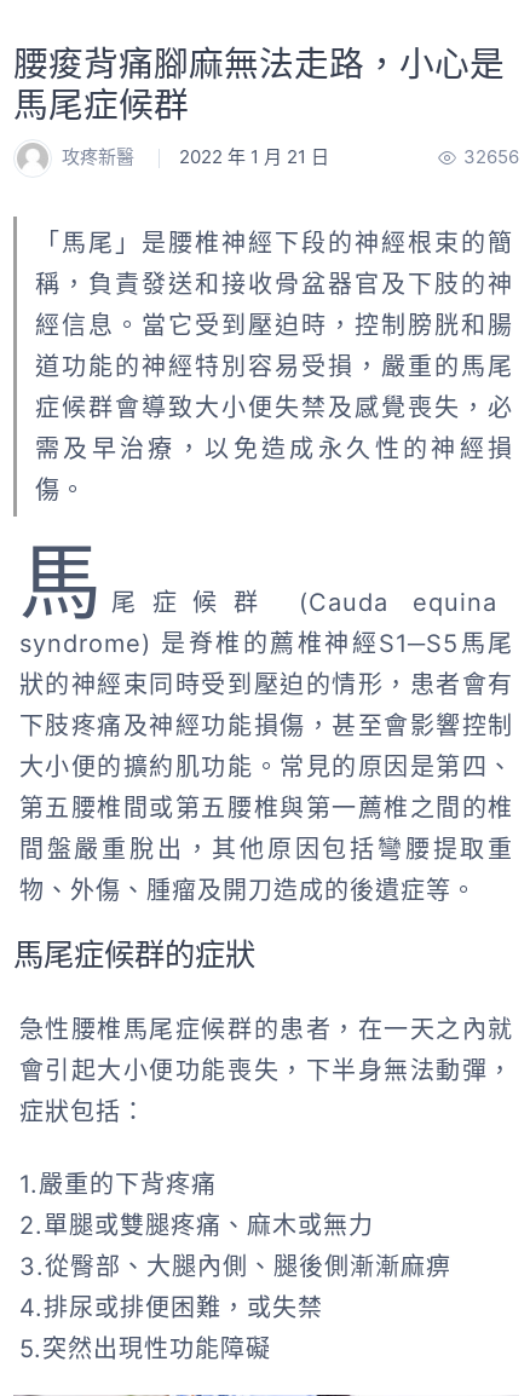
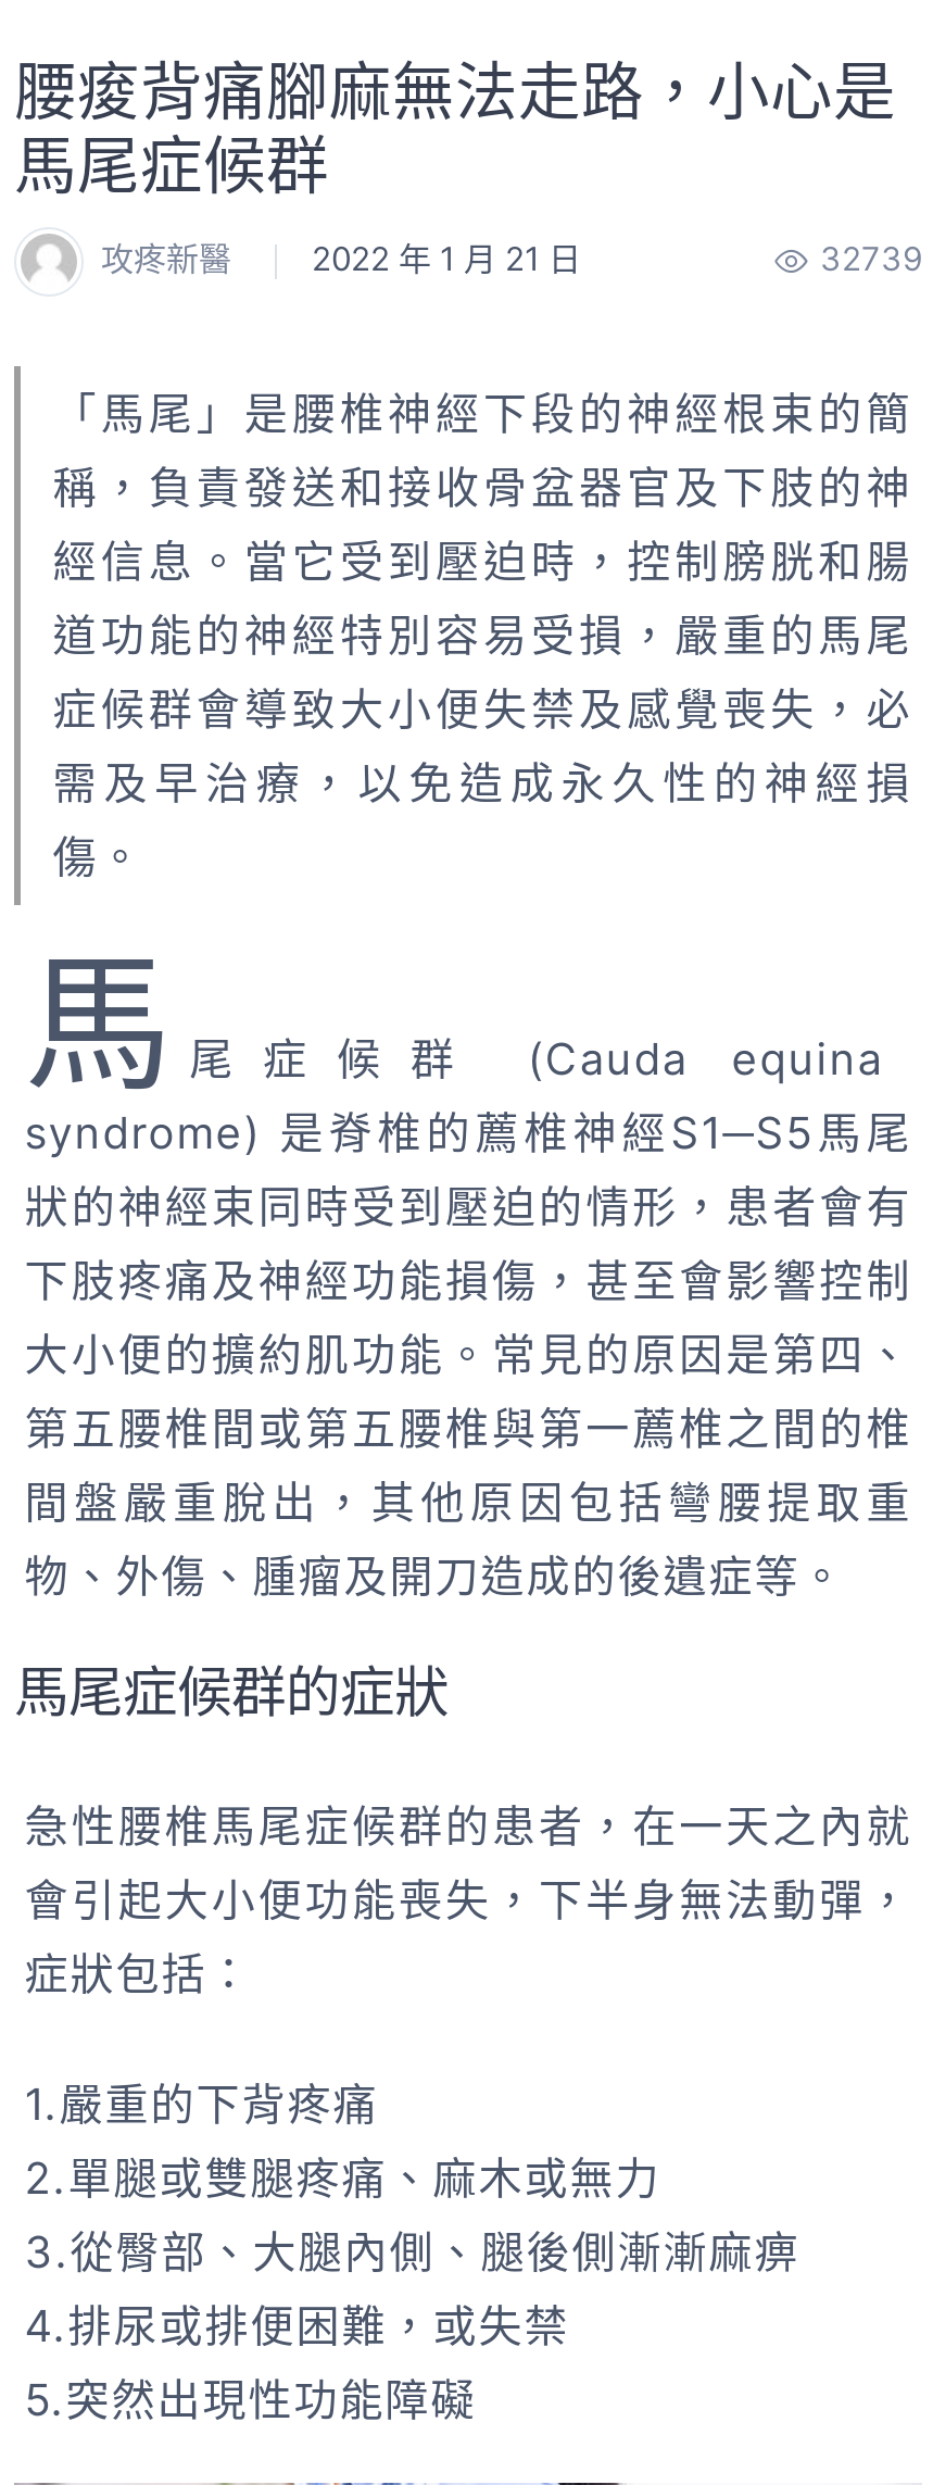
[463,145,519,168] 32656 -> [820,238,922,279] 32739

